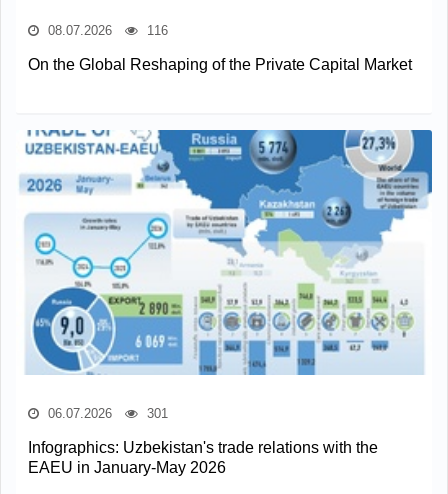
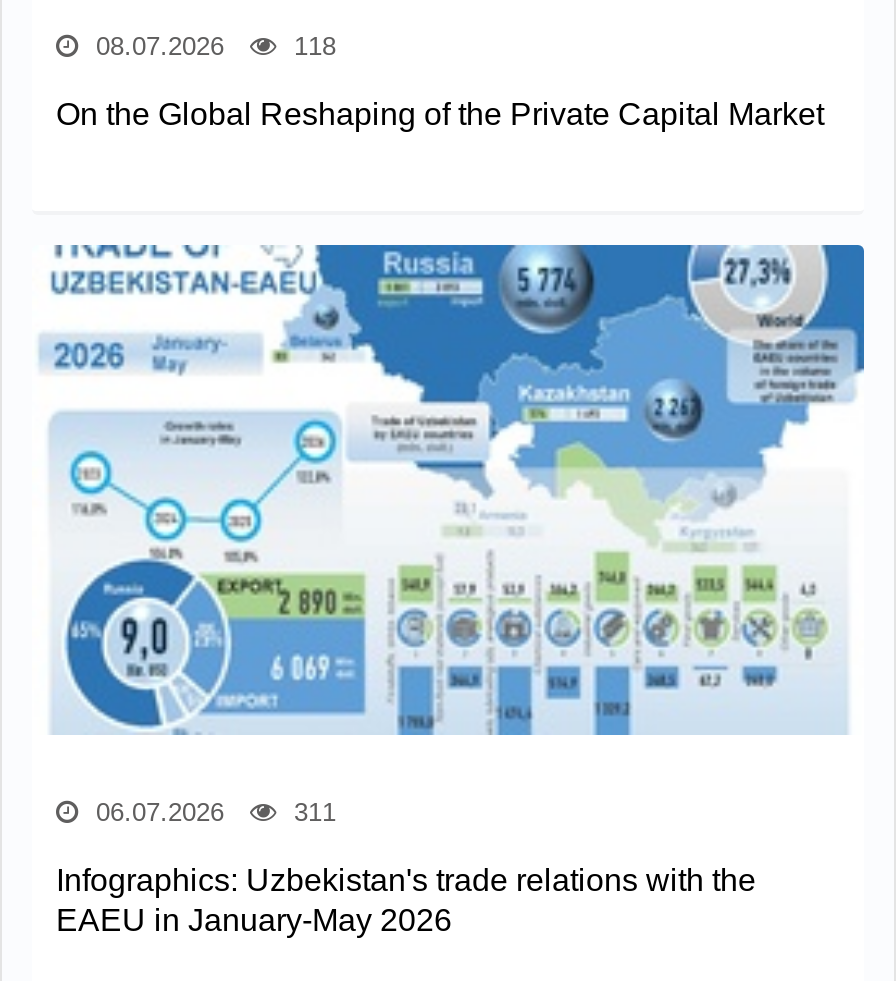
[143,23,168,38] 116 -> [286,30,336,60] 118
[143,406,168,421] 301 -> [286,796,336,826] 311

